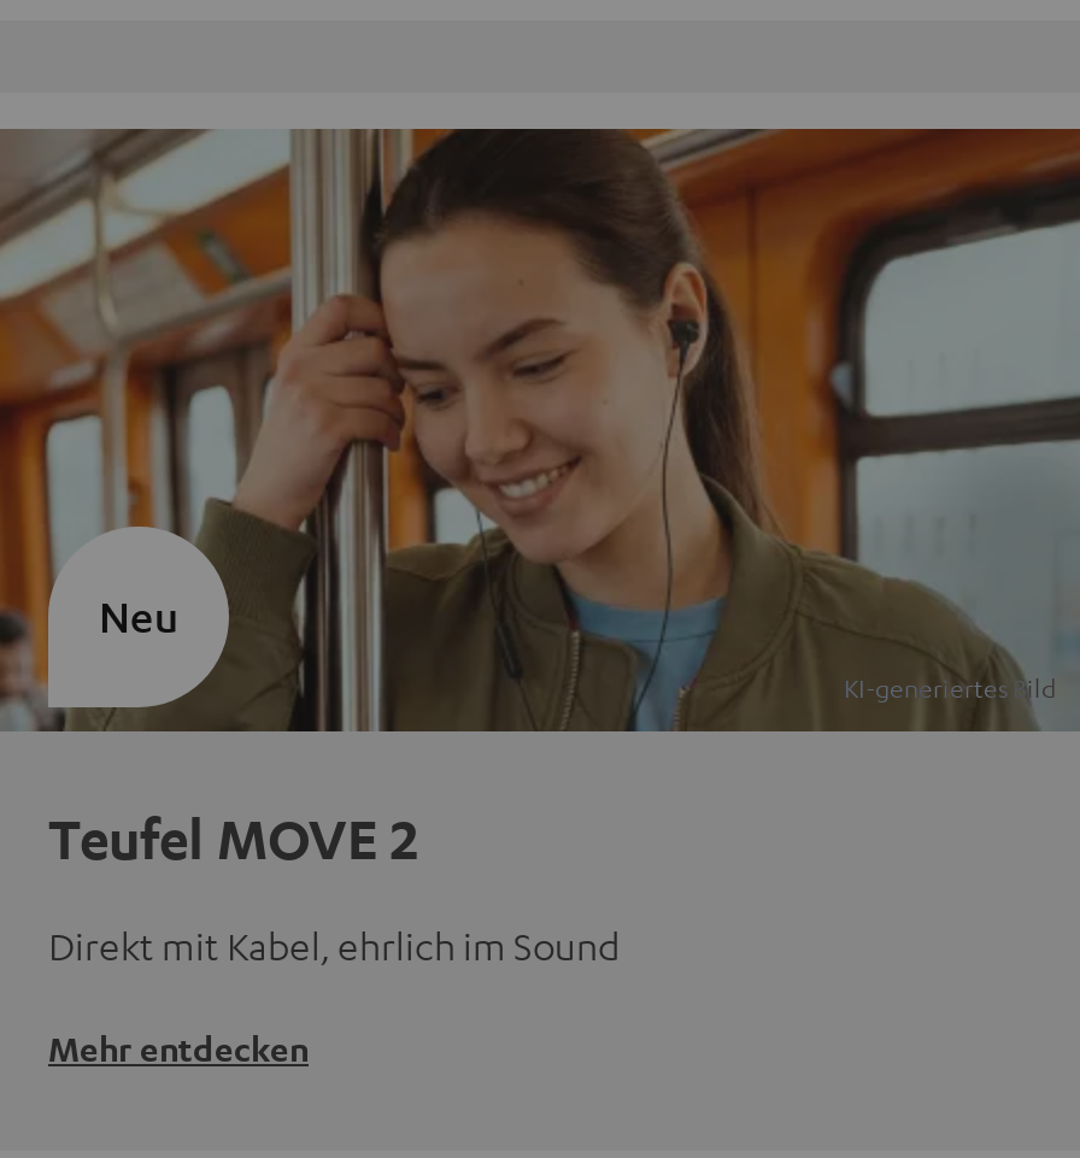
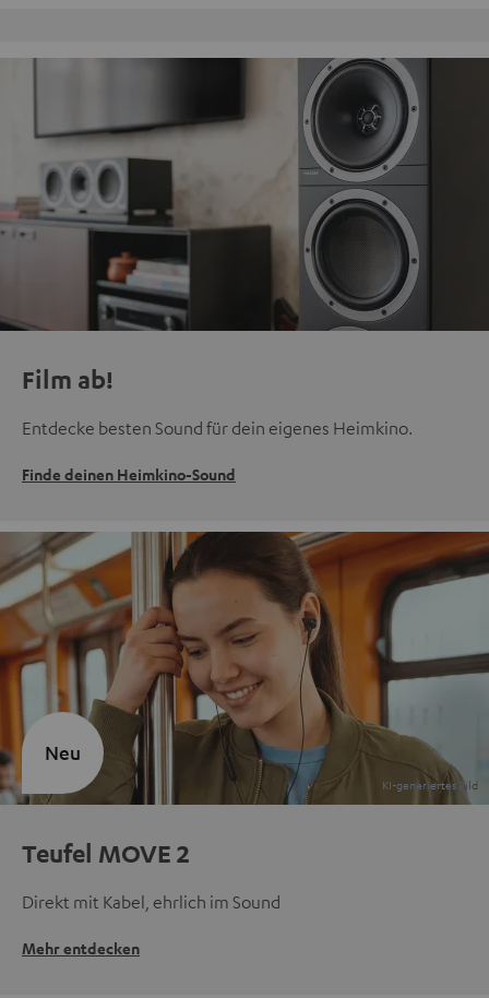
none -> [3,57,486,484] [image] | Film ab! | Entdecke besten Sound für dein eigenes Heimkino. | Finde deinen Heimkino-Sound

